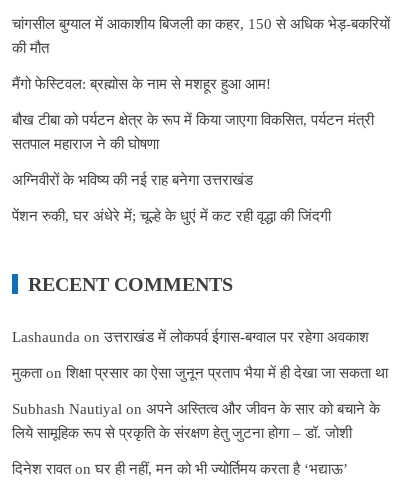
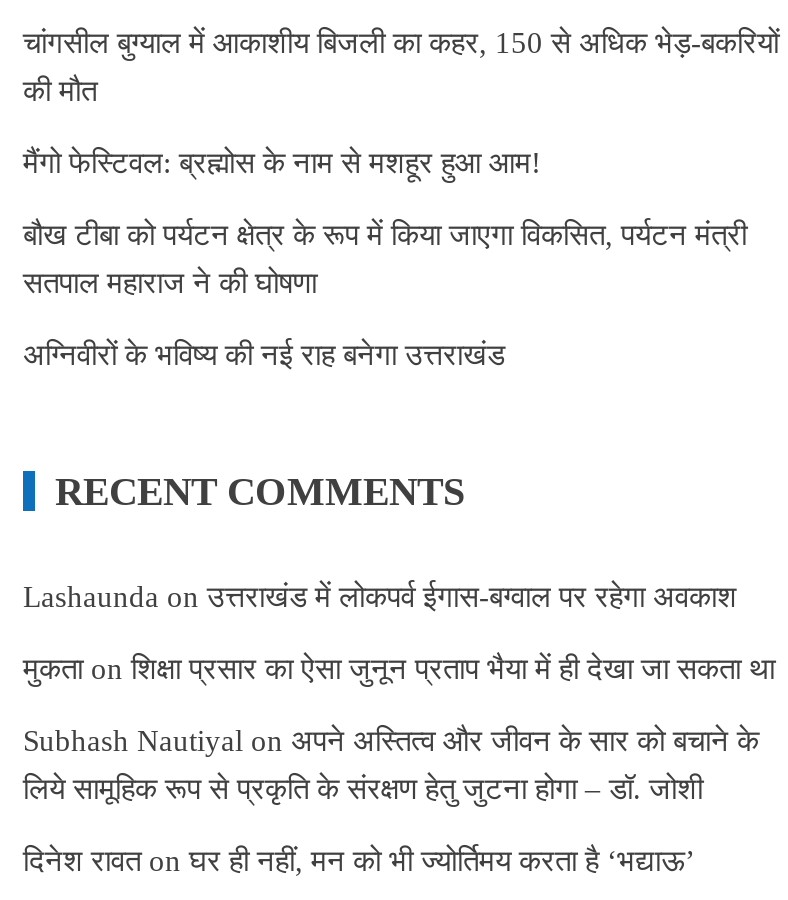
[12,208,331,224] पेंशन रुकी, घर अंधेरे में; चूल्हे के धुएं में कट रही वृद्धा की जिंदगी -> none

